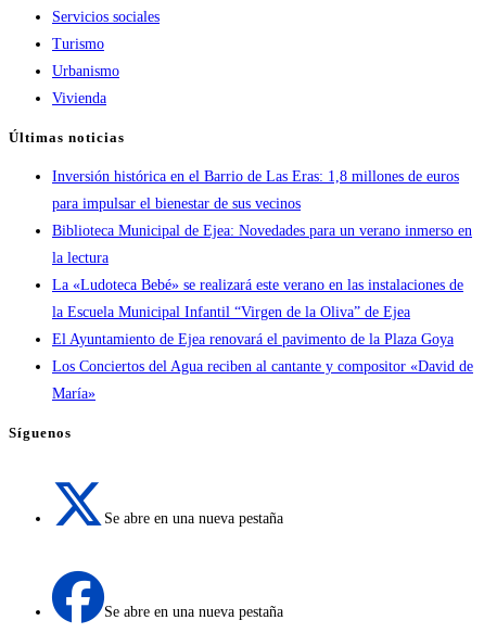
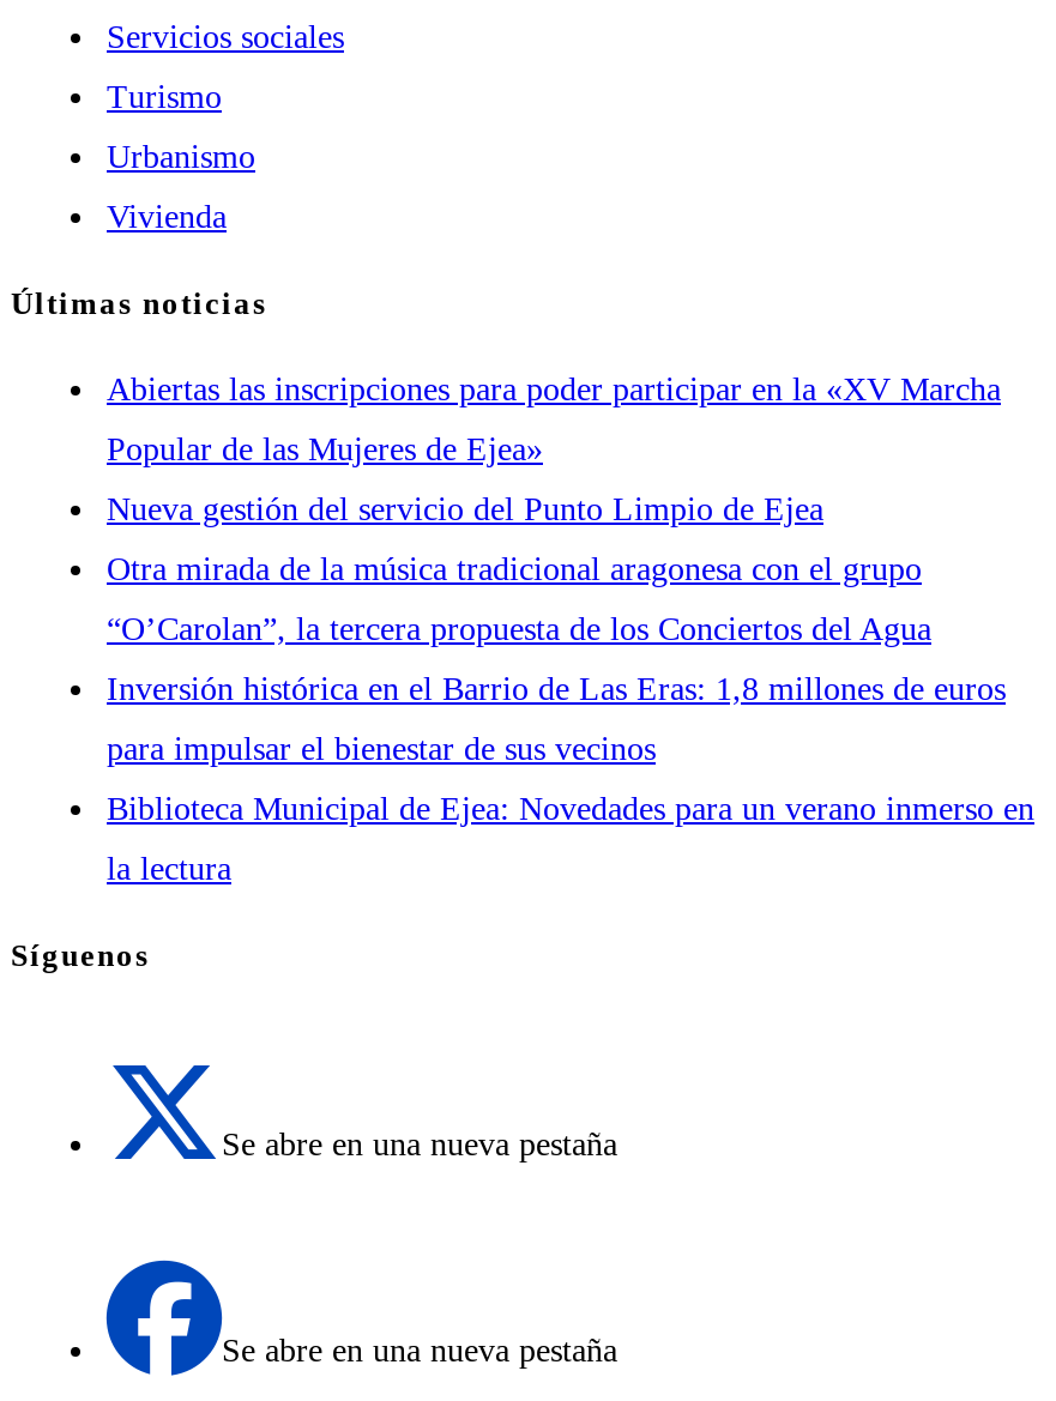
none -> [107,372,1001,648] Abiertas las inscripciones para poder participar en la «XV Marcha | Popular de las Mujeres de Ejea» | Nueva gestión del servicio del Punto Limpio de Ejea | Otra mirada de la música tradicional aragonesa con el grupo | “O’Carolan”, la tercera propuesta de los Conciertos del Agua
moved [52,169,472,266] -> [107,672,1034,887]: Inversión histórica en el Barrio de Las Eras: 1,8 millones de euros | para impulsar el bienestar de sus vecinos | Biblioteca Municipal de Ejea: Novedades para un verano inmerso en | la lectura
[52,277,473,402] La «Ludoteca Bebé» se realizará este verano en las instalaciones de | la Escuela Municipal Infantil “Virgen de la Oliva” de Ejea | El Ayuntamiento de Ejea renovará el pavimento de la Plaza Goya | Los Conciertos del Agua reciben al cantante y compositor «David de | María» -> none

